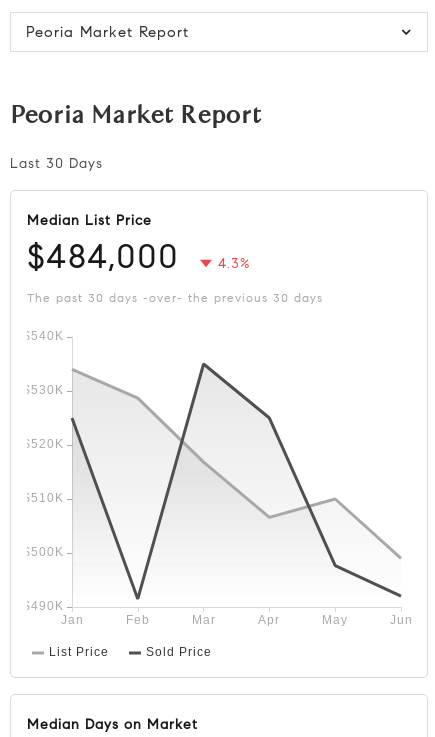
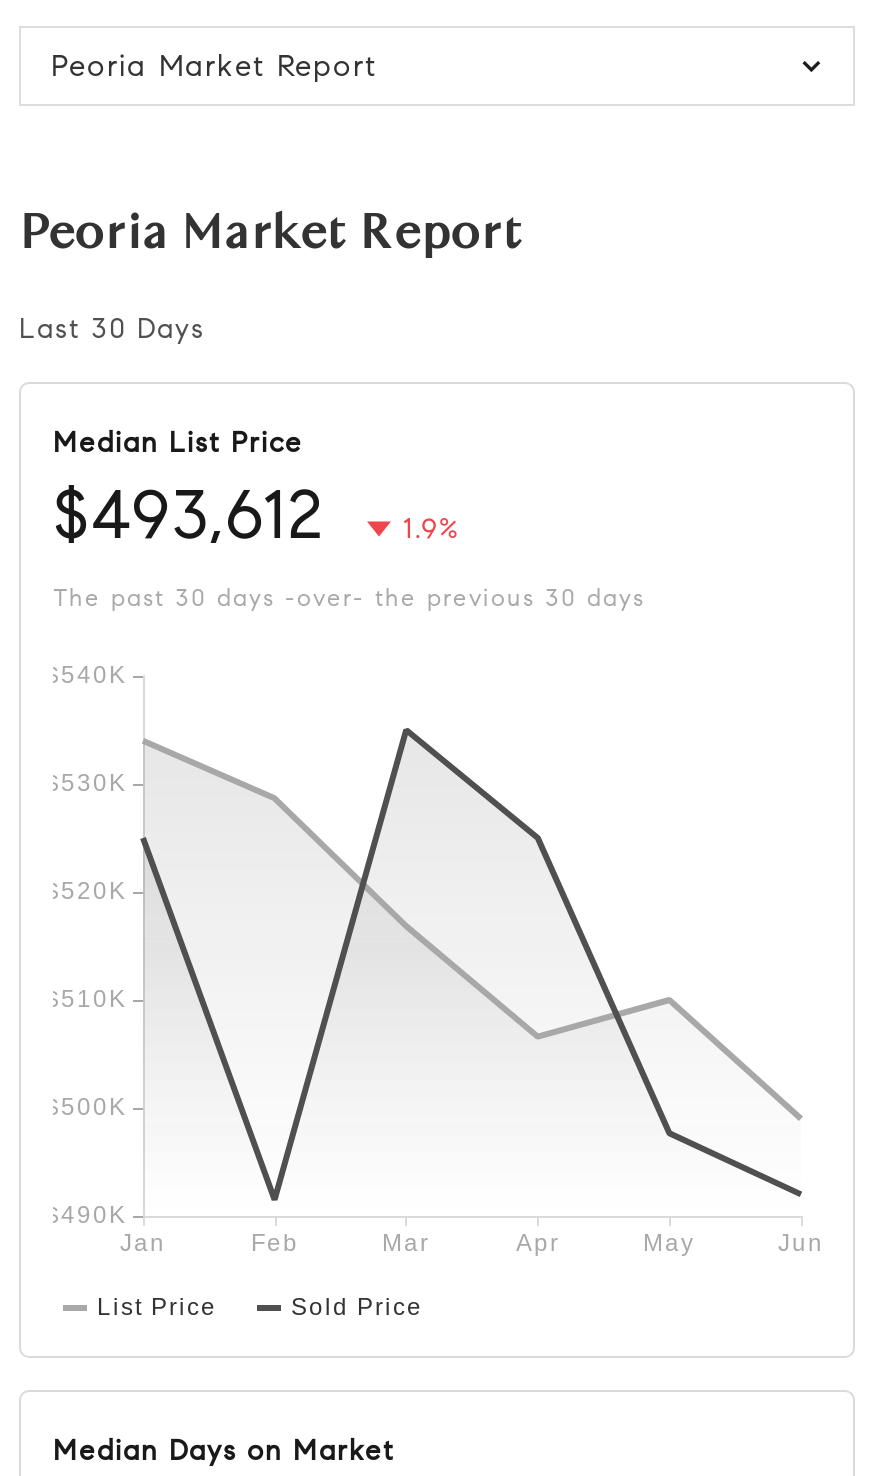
[27,235,190,277] $484,000 -> [53,472,347,556] $493,612
[213,255,250,272] 4.3% -> [393,512,459,546] 1.9%

